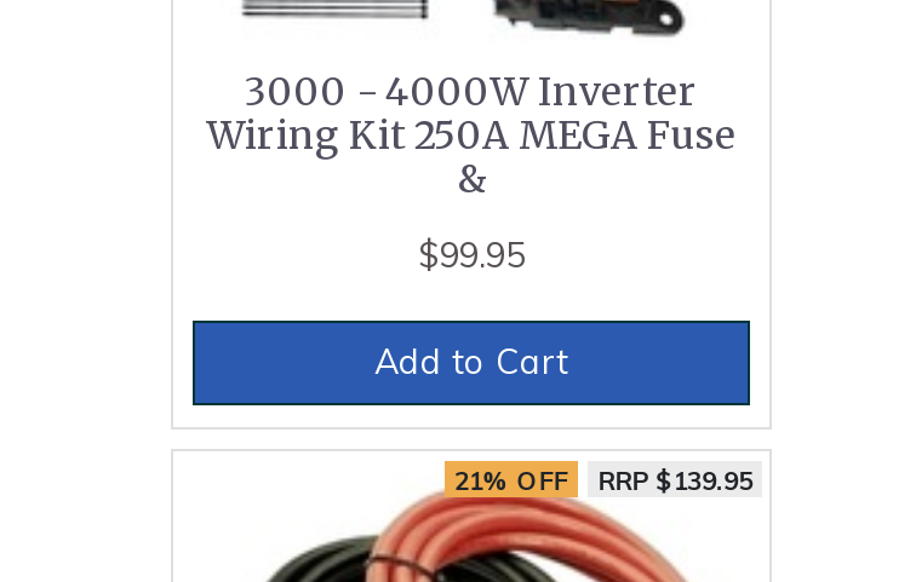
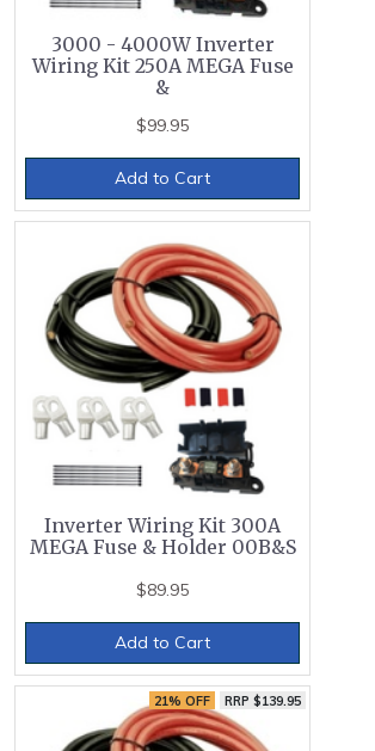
none -> [29,227,296,653] [image] | Inverter Wiring Kit 300A | MEGA Fuse & Holder 00B&S | $89.95 | Add to Cart

